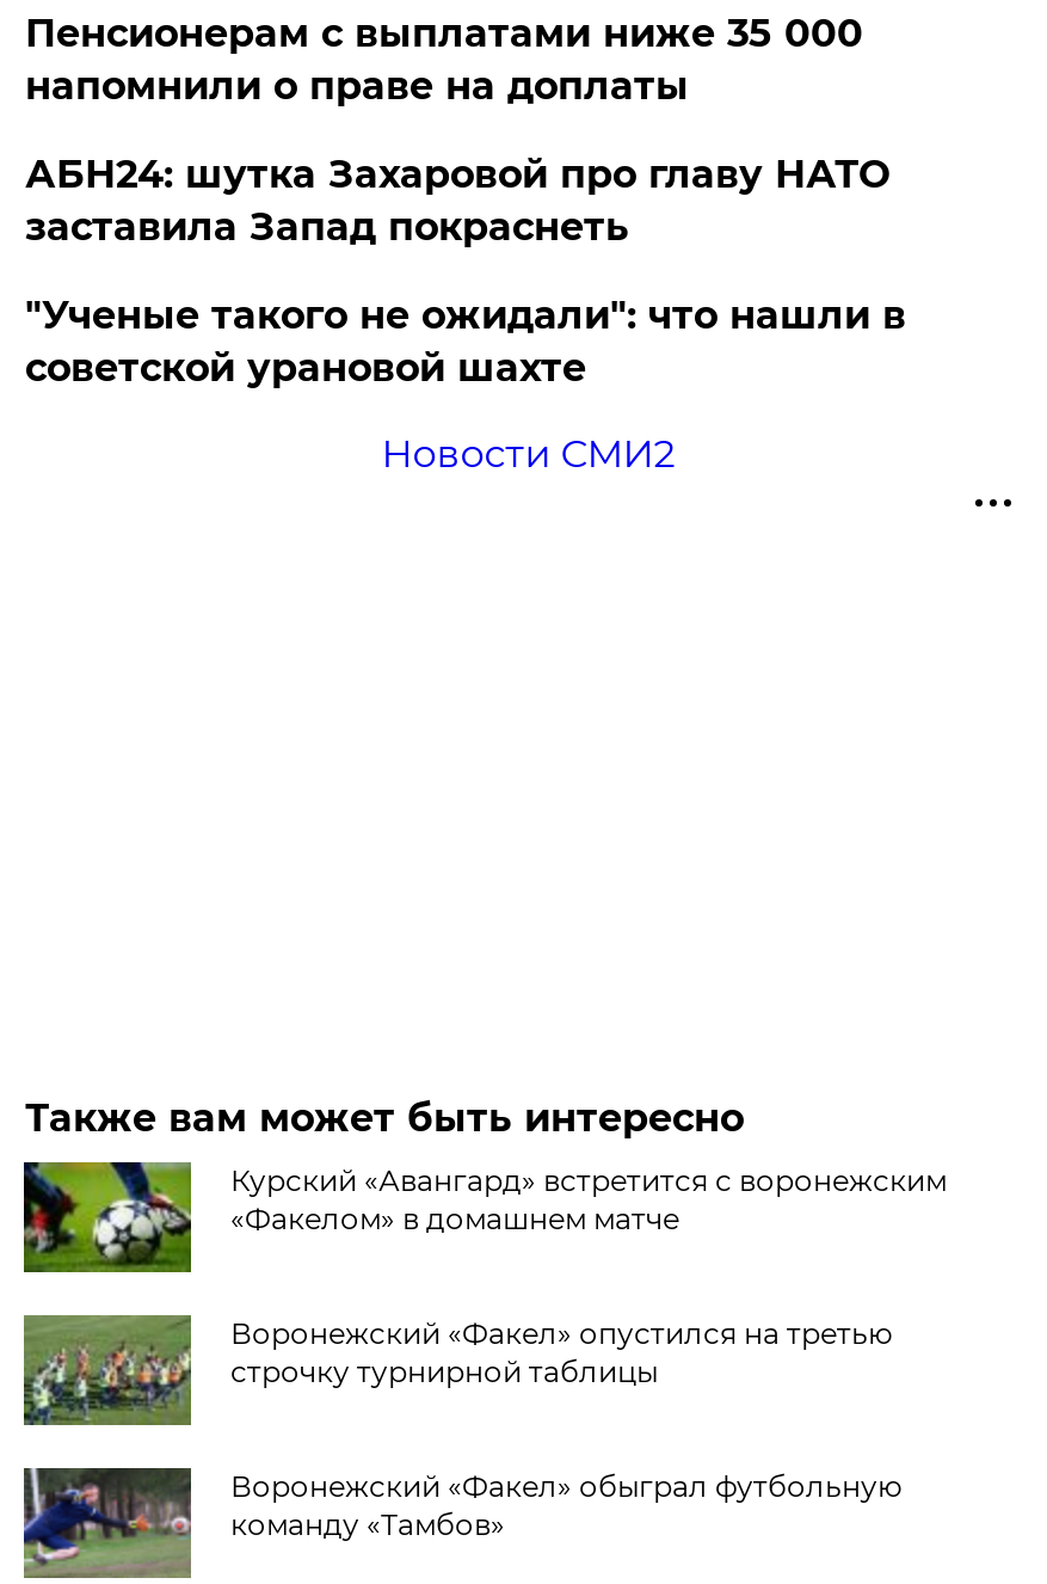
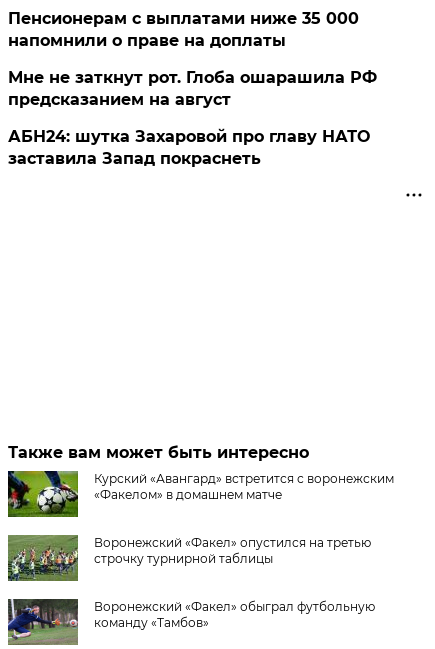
none -> [8,68,377,109] Мне не заткнут рот. Глоба ошарашила РФ | предсказанием на август
moved [25,151,889,249] -> [8,127,370,168]: АБН24: шутка Захаровой про главу НАТО | заставила Запад покраснеть
[25,292,906,476] "Ученые такого не ожидали": что нашли в | советской урановой шахте | Новости СМИ2 -> none

